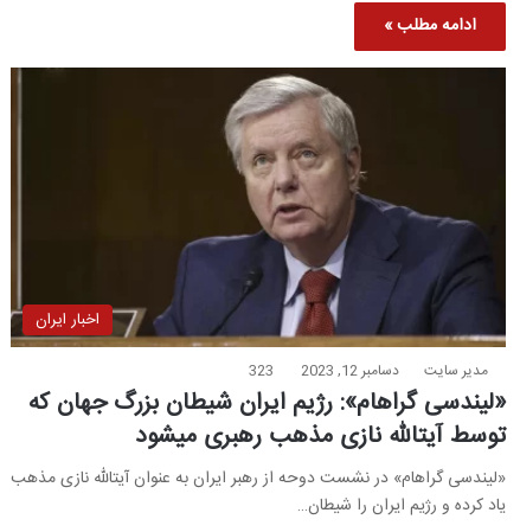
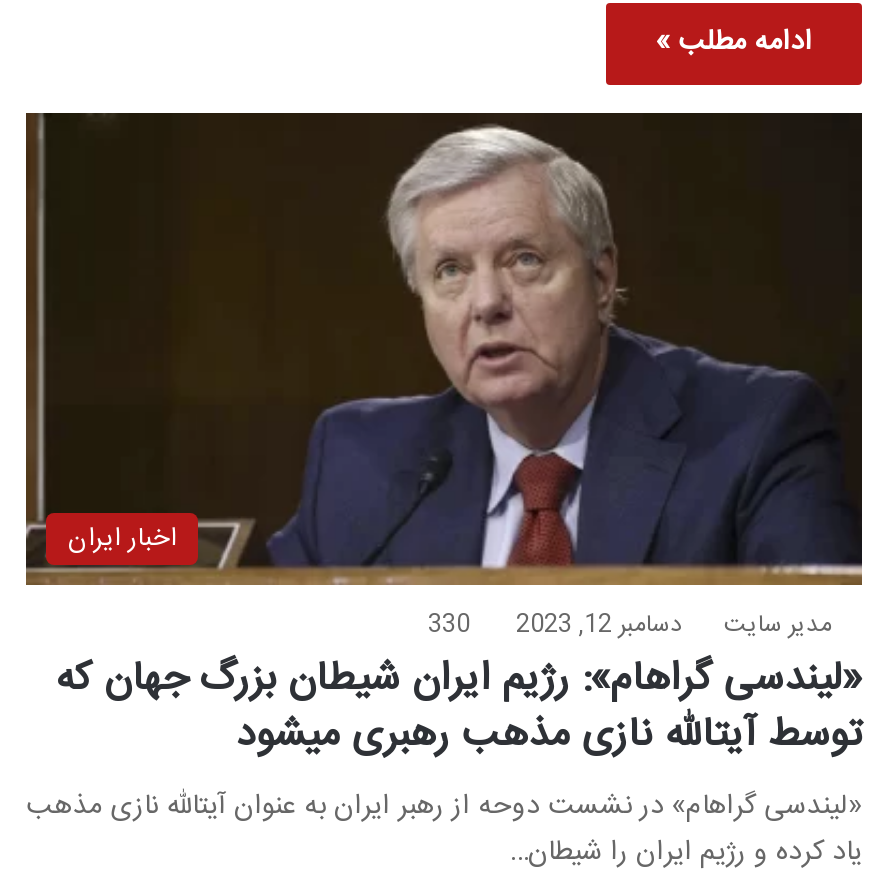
[249,359,274,383] 323 -> [428,605,470,645] 330

